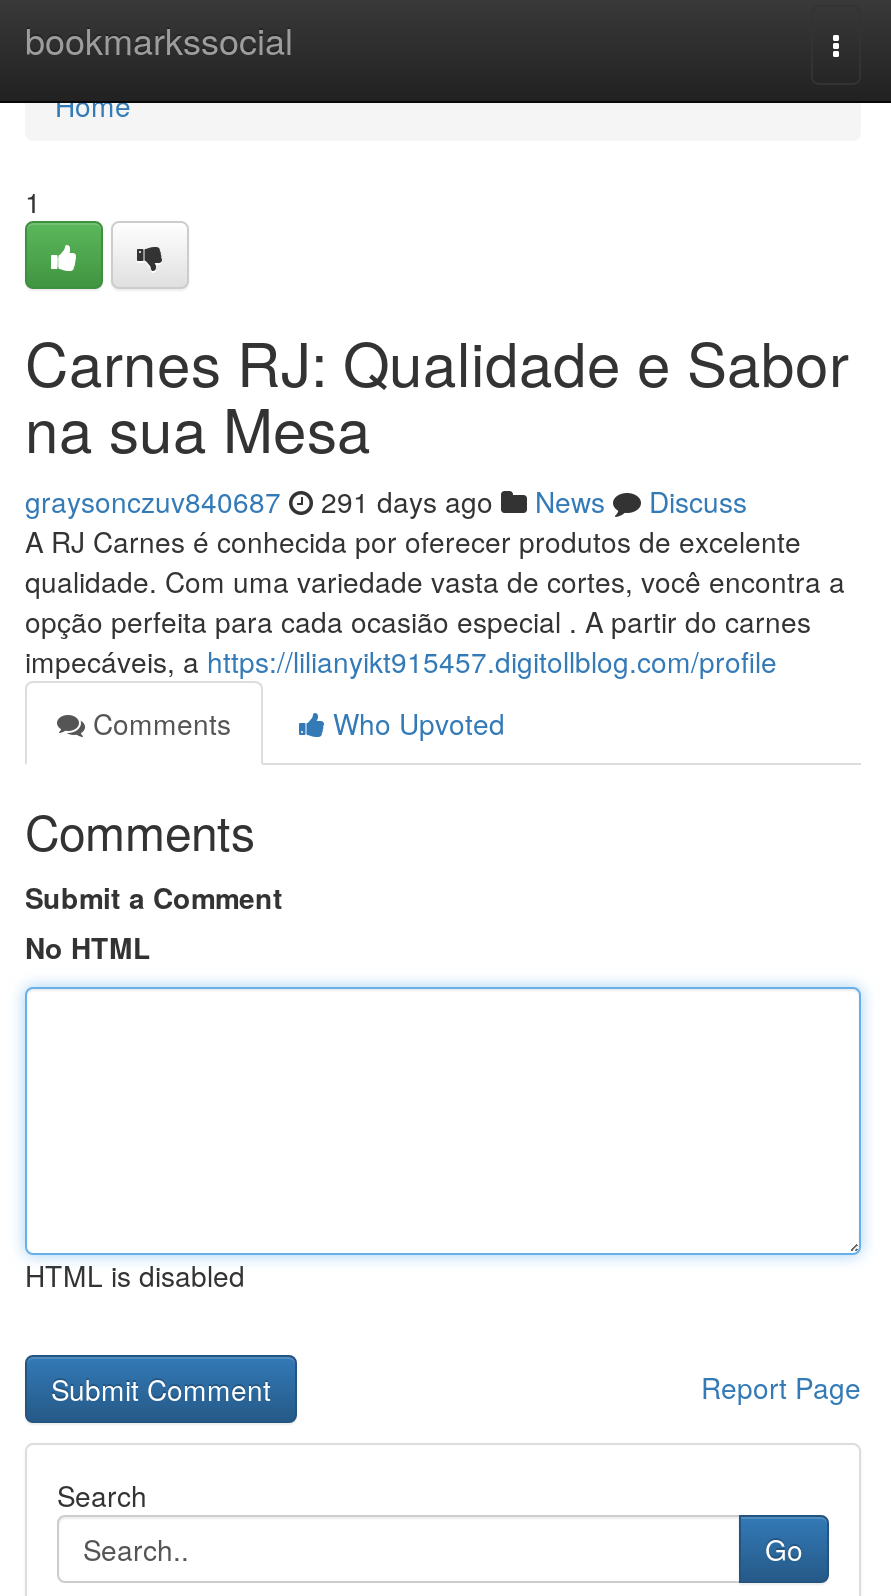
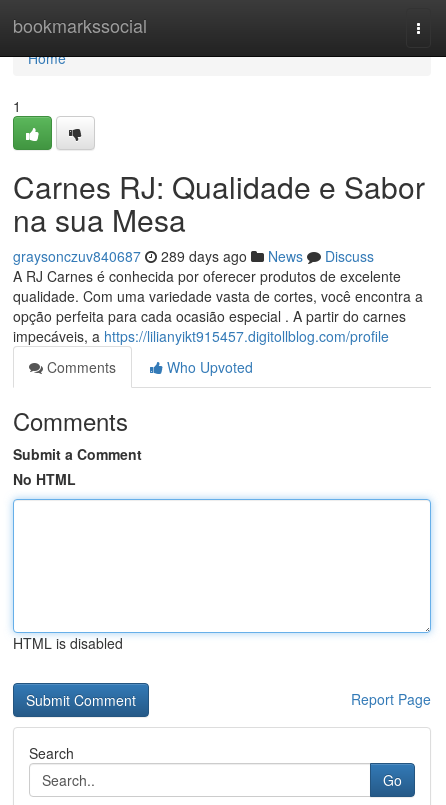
[25,481,747,521] graysonczuv840687 291 days ago News Discuss -> [13,246,374,266] graysonczuv840687 289 days ago News Discuss

